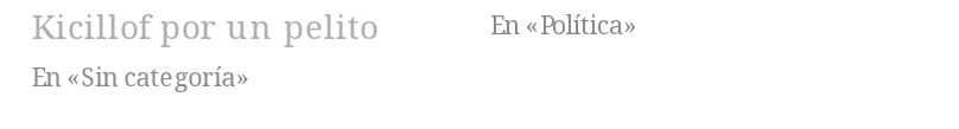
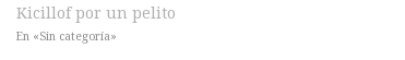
[490,11,637,42] En «Política» -> none

